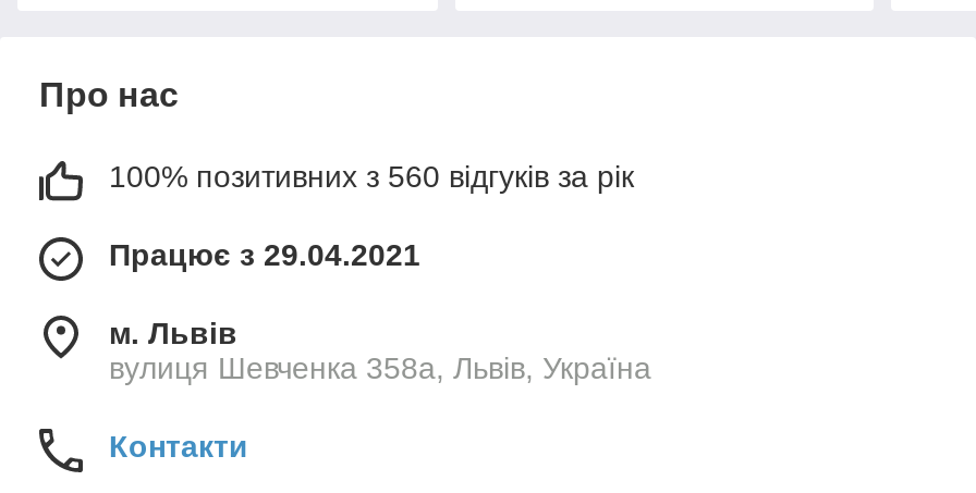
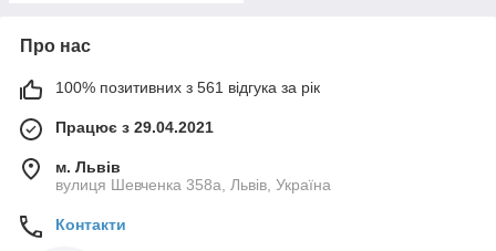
[109,160,634,195] 100% позитивних з 560 відгуків за рік -> [55,79,320,97] 100% позитивних з 561 відгука за рік

